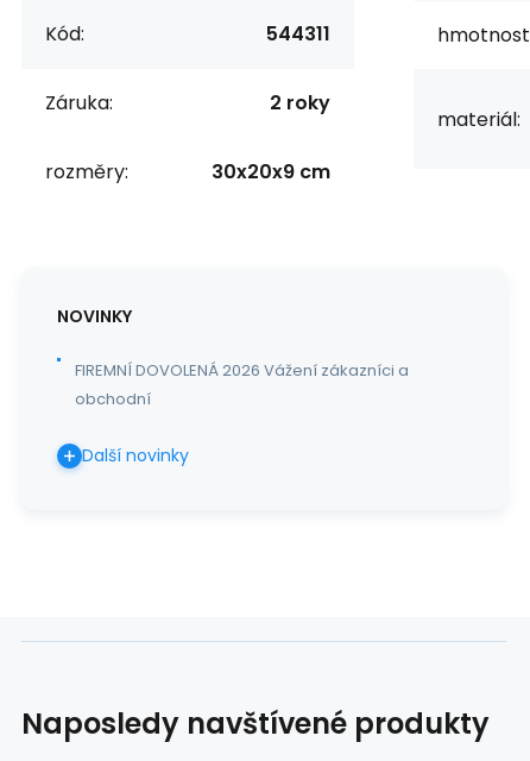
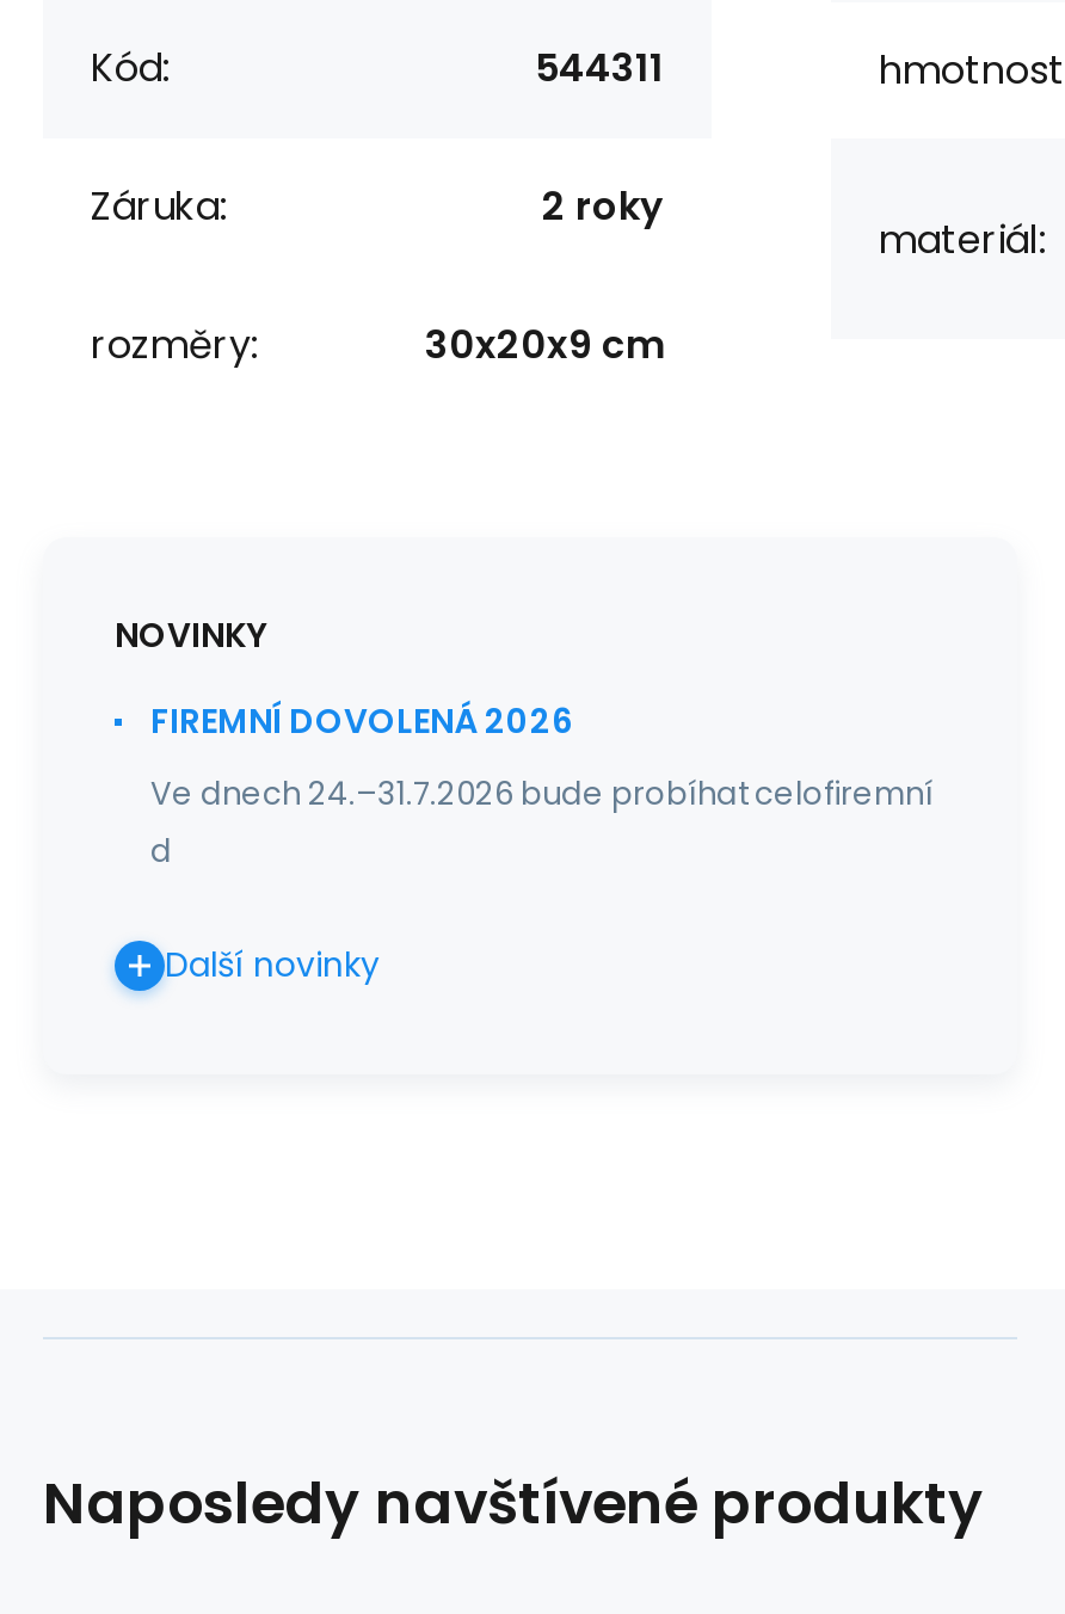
[75,359,409,410] FIREMNÍ DOVOLENÁ 2026 Vážení zákazníci a | obchodní -> [150,697,934,874] FIREMNÍ DOVOLENÁ 2026 | Ve dnech 24.–31.7.2026 bude probíhat celofiremní | d

